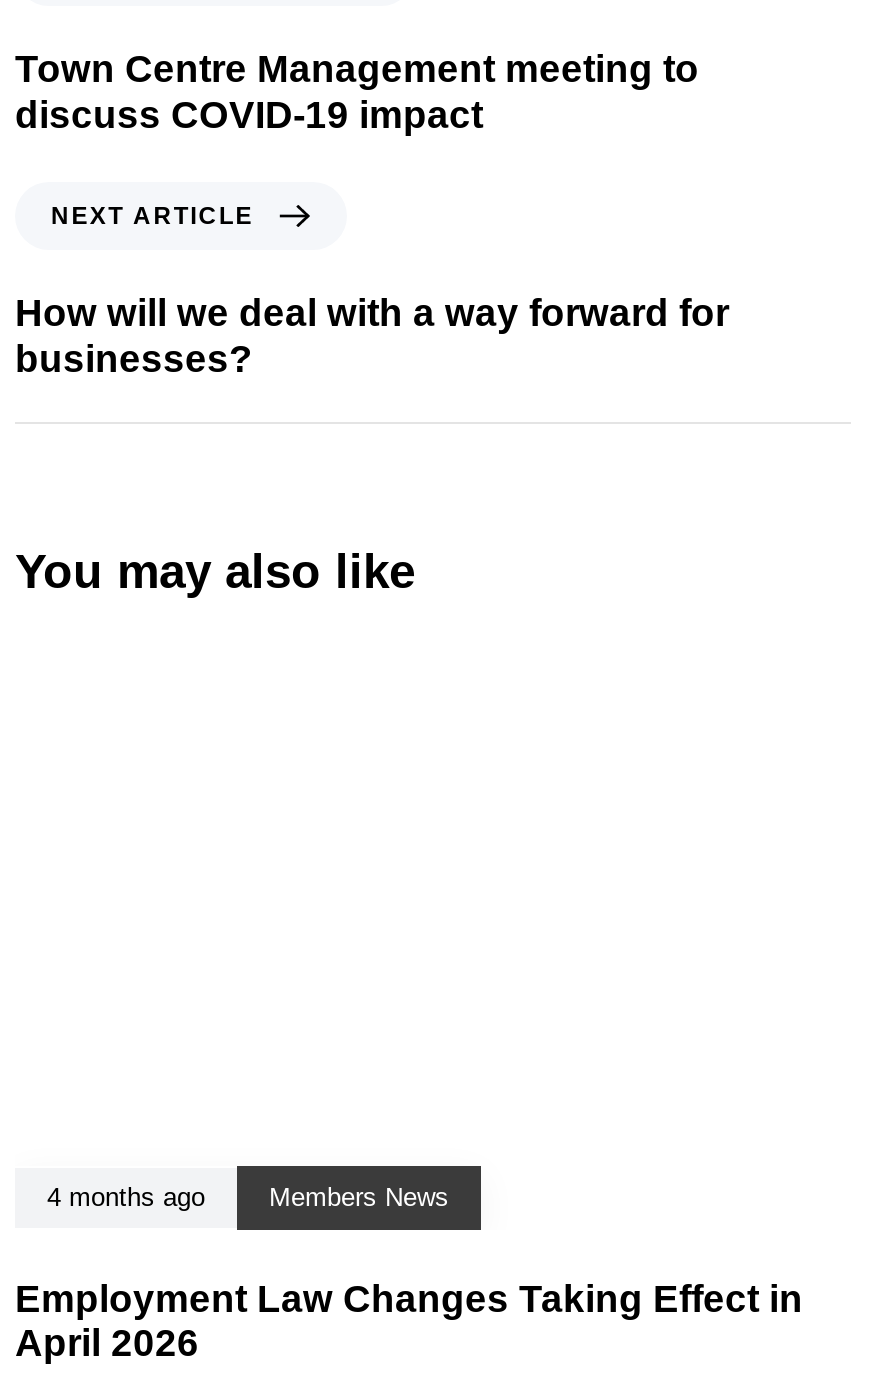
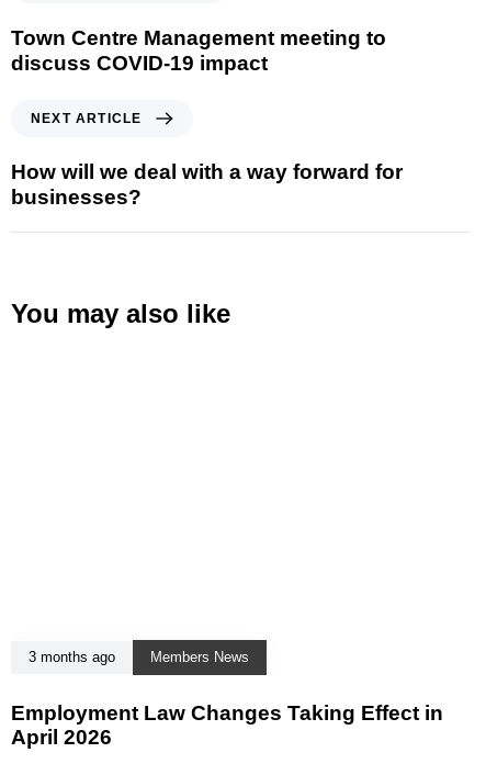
[47,1182,205,1212] 4 months ago -> [29,649,115,665] 3 months ago

